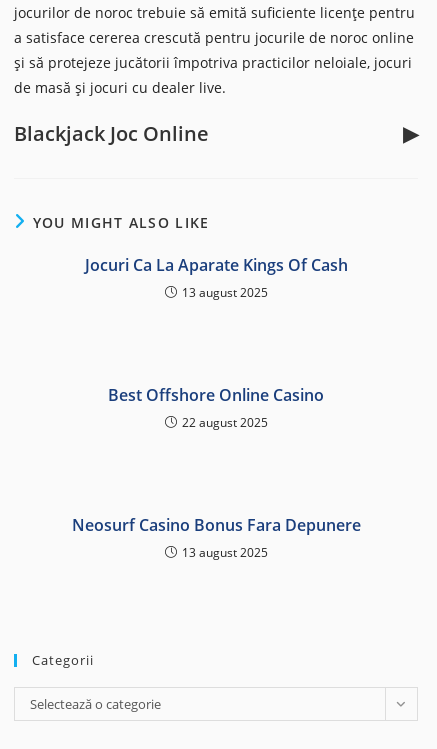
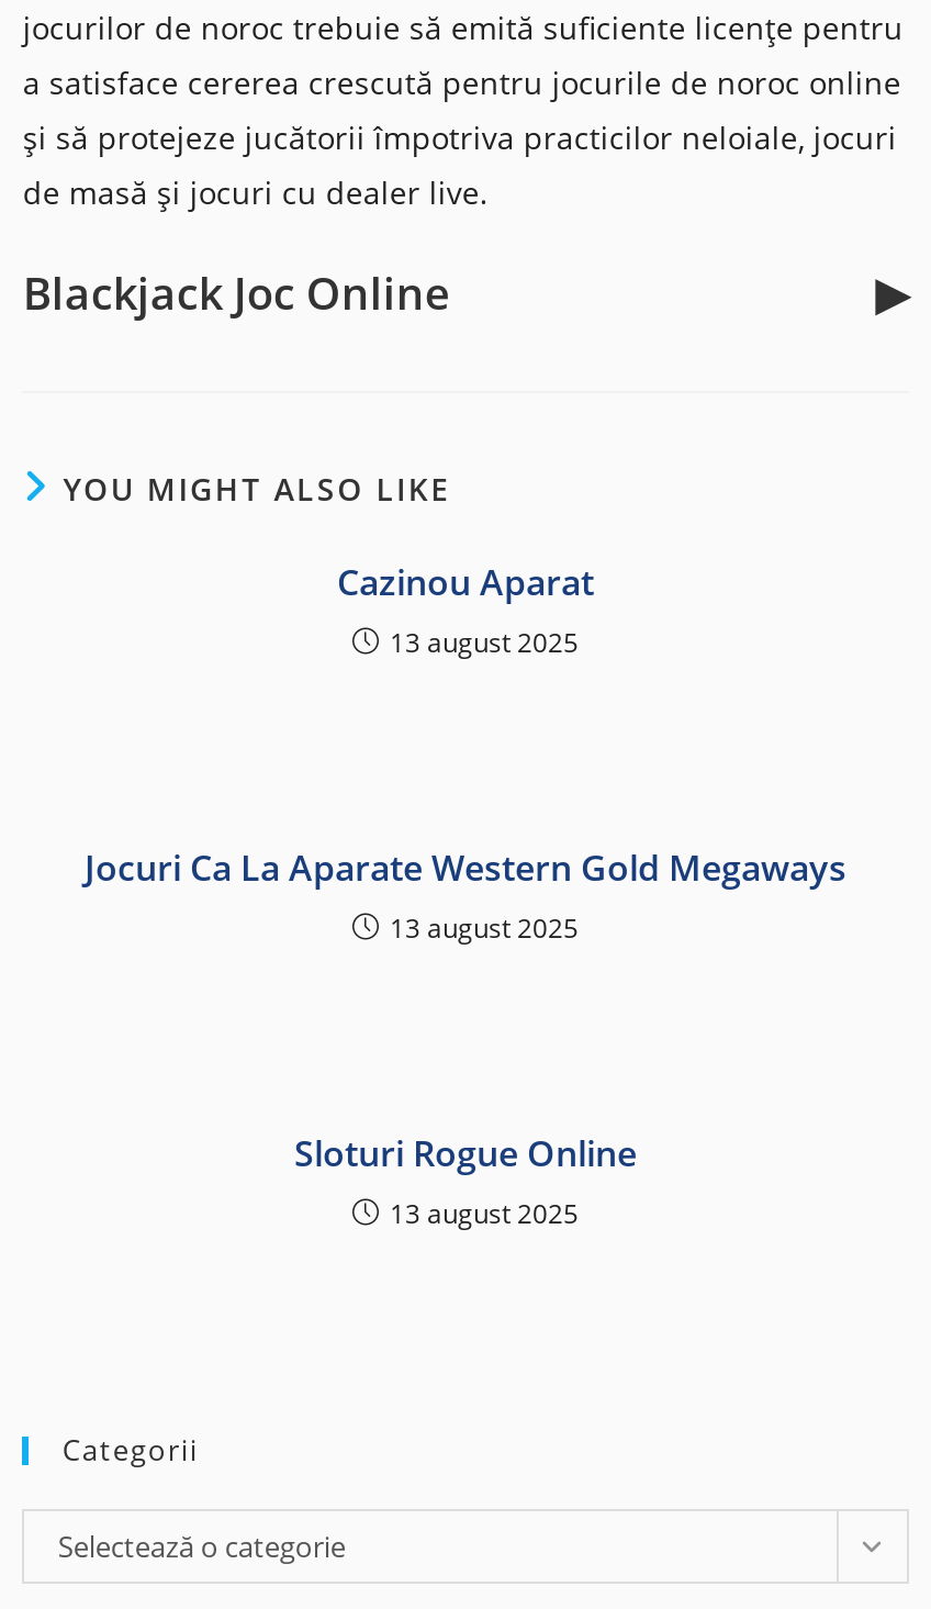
[84,254,347,276] Jocuri Ca La Aparate Kings Of Cash -> [337,558,594,606] Cazinou Aparat
[108,384,324,431] Best Offshore Online Casino | 22 august 2025 -> [85,843,846,947] Jocuri Ca La Aparate Western Gold Megaways | 13 august 2025
[71,514,360,536] Neosurf Casino Bonus Fara Depunere -> [294,1129,637,1177] Sloturi Rogue Online

